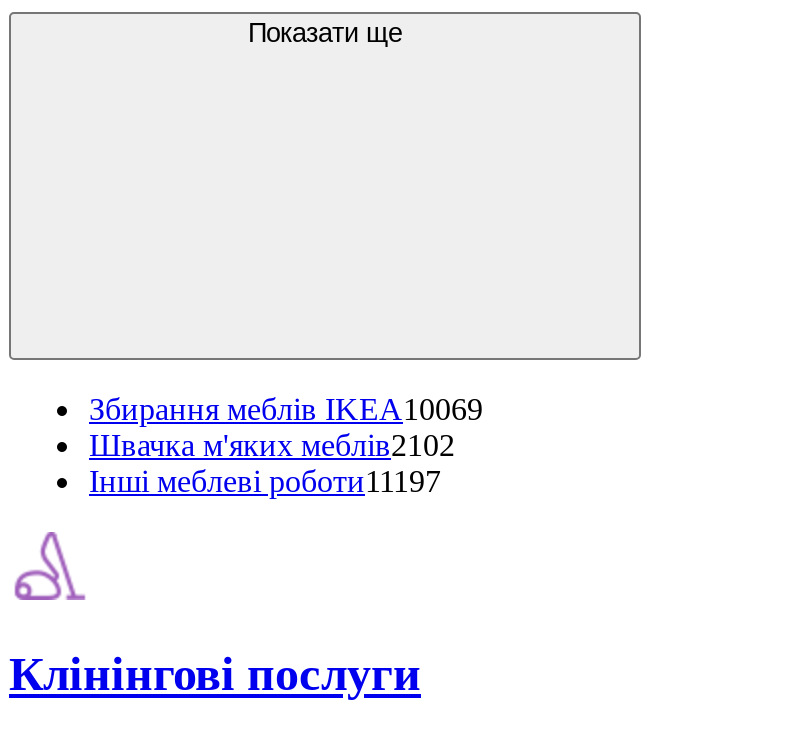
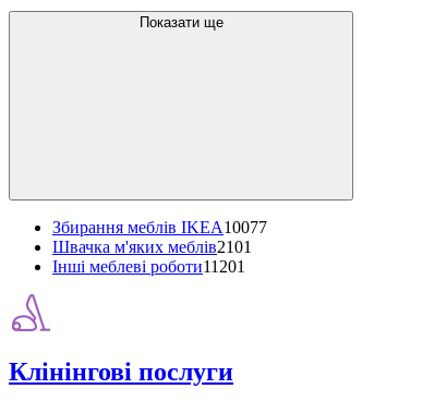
[89,392,483,426] Збирання меблів IKEA 10069 -> [52,218,267,236] Збирання меблів IKEA 10077
[89,428,455,462] Швачка м'яких меблів2102 -> [52,237,252,256] Швачка м'яких меблів2101
[89,464,441,498] Інші меблеві роботи11197 -> [52,257,245,276] Інші меблеві роботи11201

